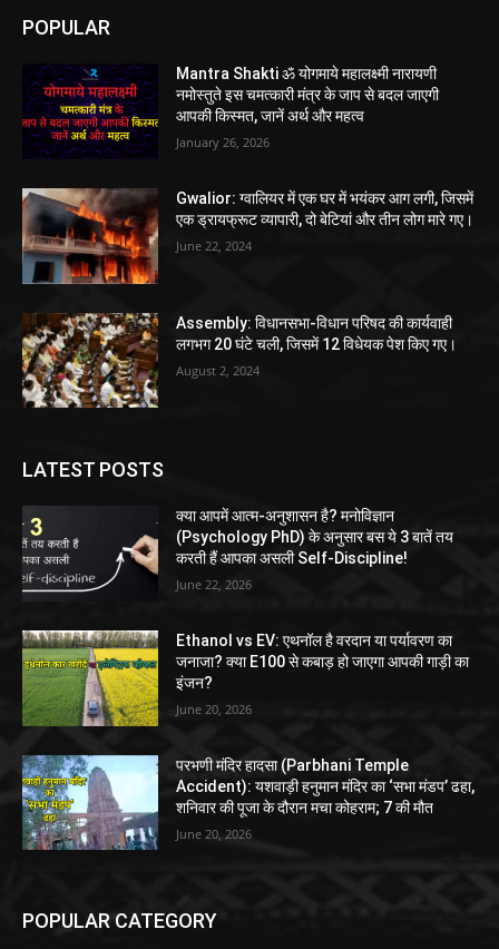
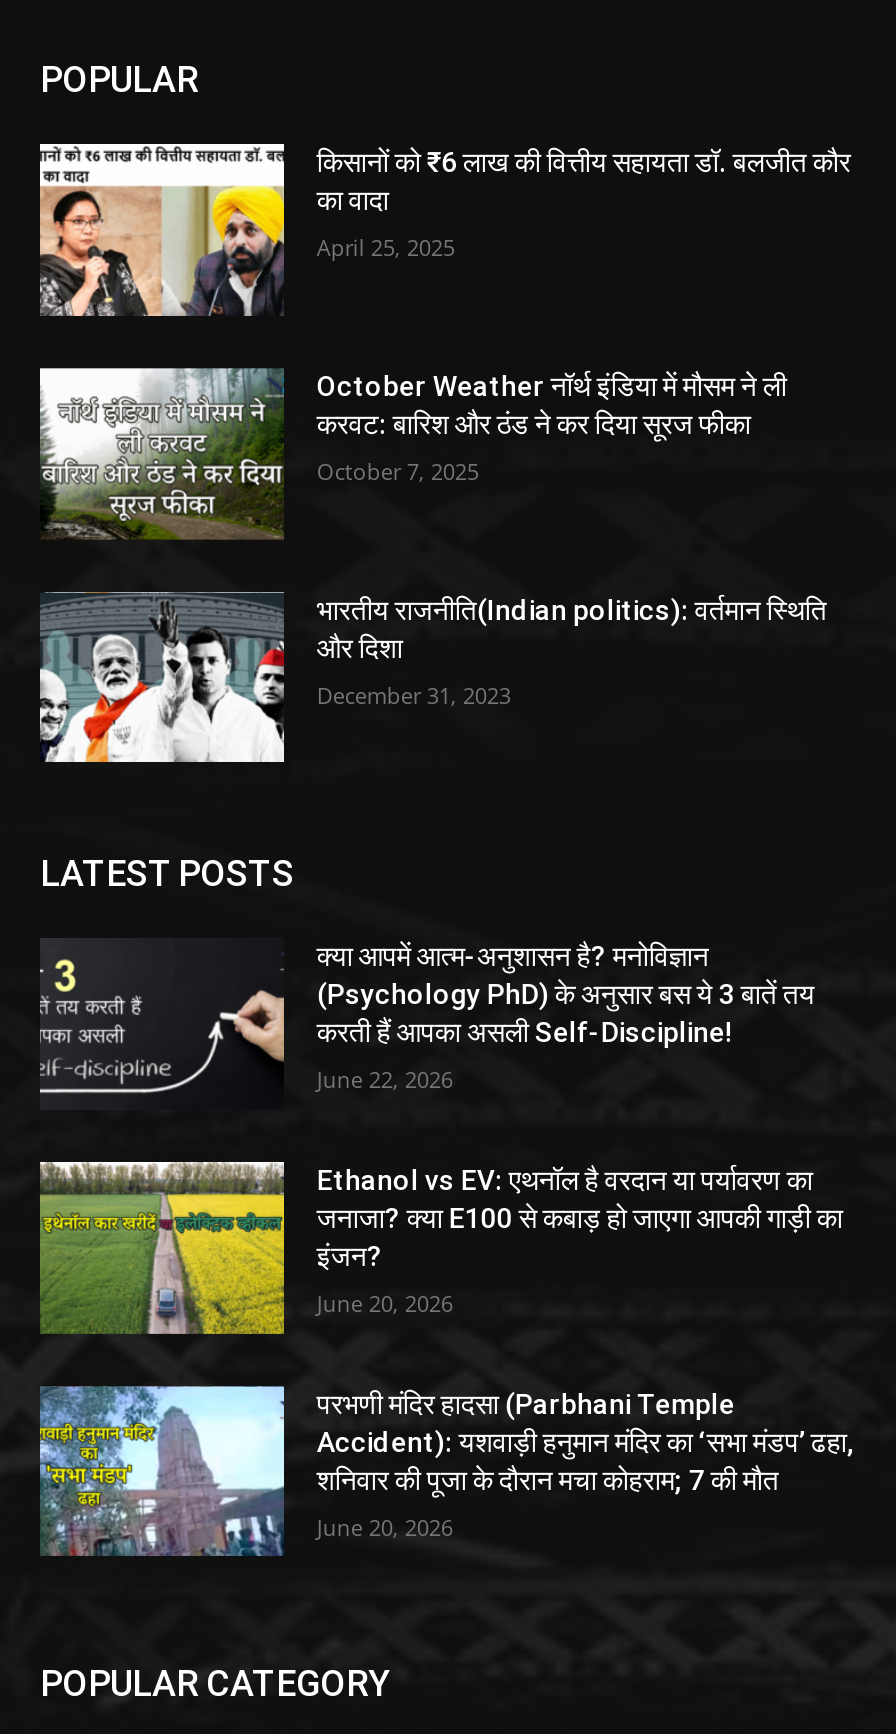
[22,63,439,159] [image] | Mantra Shakti ॐ योगमाये महालक्ष्मी नारायणी | नमोस्तुते इस चमत्कारी मंत्र के जाप से बदल जाएगी | आपकी किस्मत, जानें अर्थ और महत्व -> [38,142,851,318] [image] | किसानों को ₹6 लाख की वित्तीय सहायता डॉ. बलजीत कौर | का वादा
[176,134,270,151] January 26, 2026 -> [317,233,455,263] April 25, 2025
[21,187,474,285] [image] | Gwalior: ग्वालियर में एक घर में भयंकर आग लगी, जिसमें | एक ड्रायफ्रूट व्यापारी, दो बेटियां और तीन लोग मारे गए। -> [38,366,787,540] [image] | October Weather नॉर्थ इंडिया में मौसम ने ली | करवट: बारिश और ठंड ने कर दिया सूरज फीका
[176,237,252,254] June 22, 2024 -> [317,456,479,486] October 7, 2025
[21,313,457,409] [image] | Assembly: विधानसभा-विधान परिषद की कार्यवाही | लगभग 20 घंटे चली, जिसमें 12 विधेयक पेश किए गए। -> [38,592,827,764] [image] | भारतीय राजनीति(Indian politics): वर्तमान स्थिति | और दिशा
[176,362,260,378] August 2, 2024 -> [317,679,511,709] December 31, 2023

